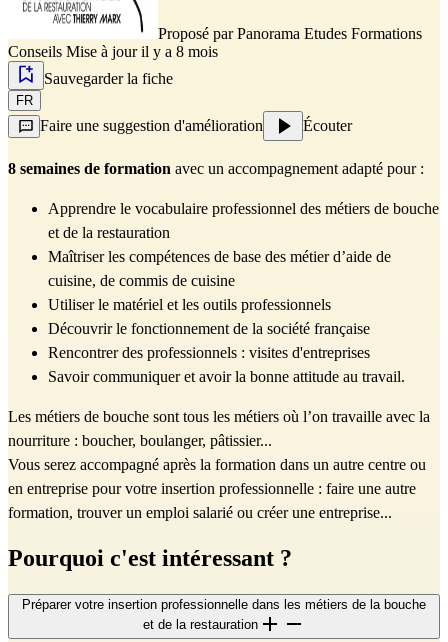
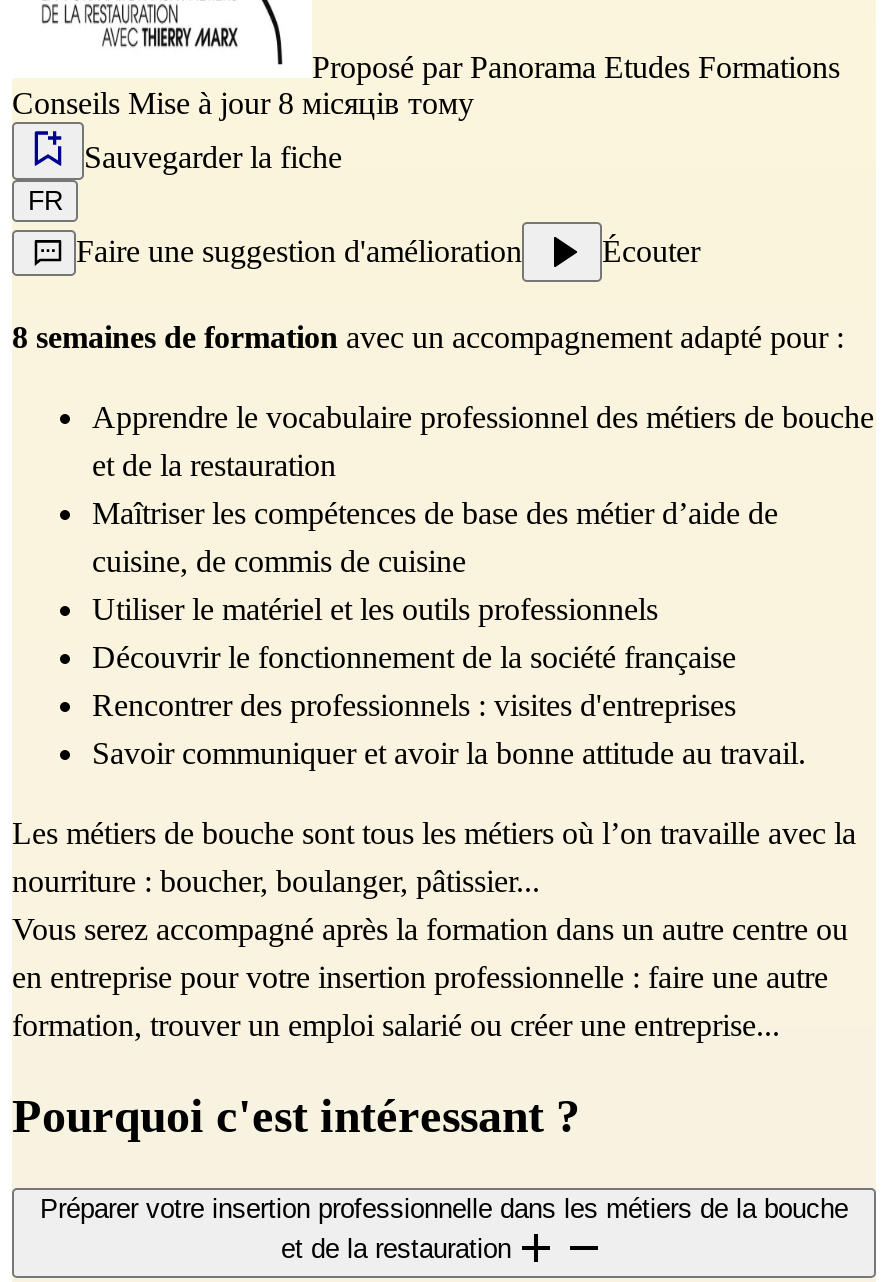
[8,43,218,60] Conseils Mise à jour il y a 8 mois -> [12,87,474,121] Conseils Mise à jour 8 місяців тому

